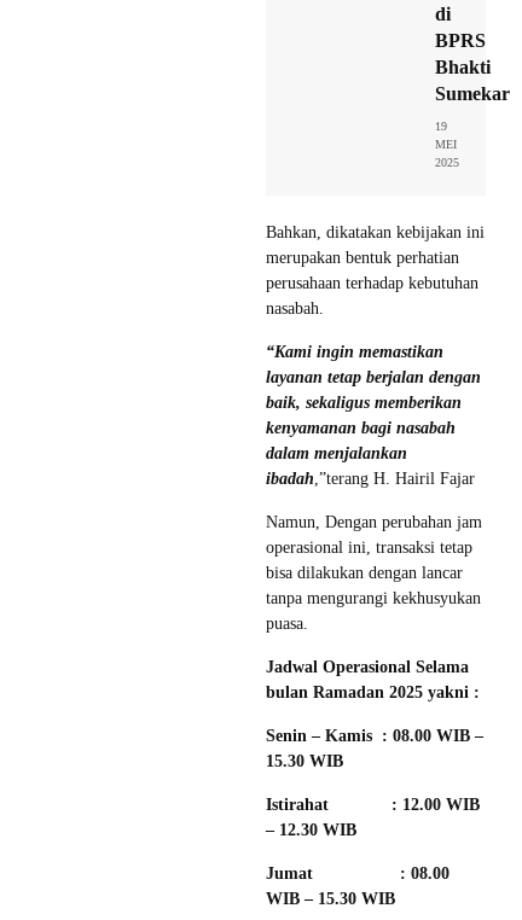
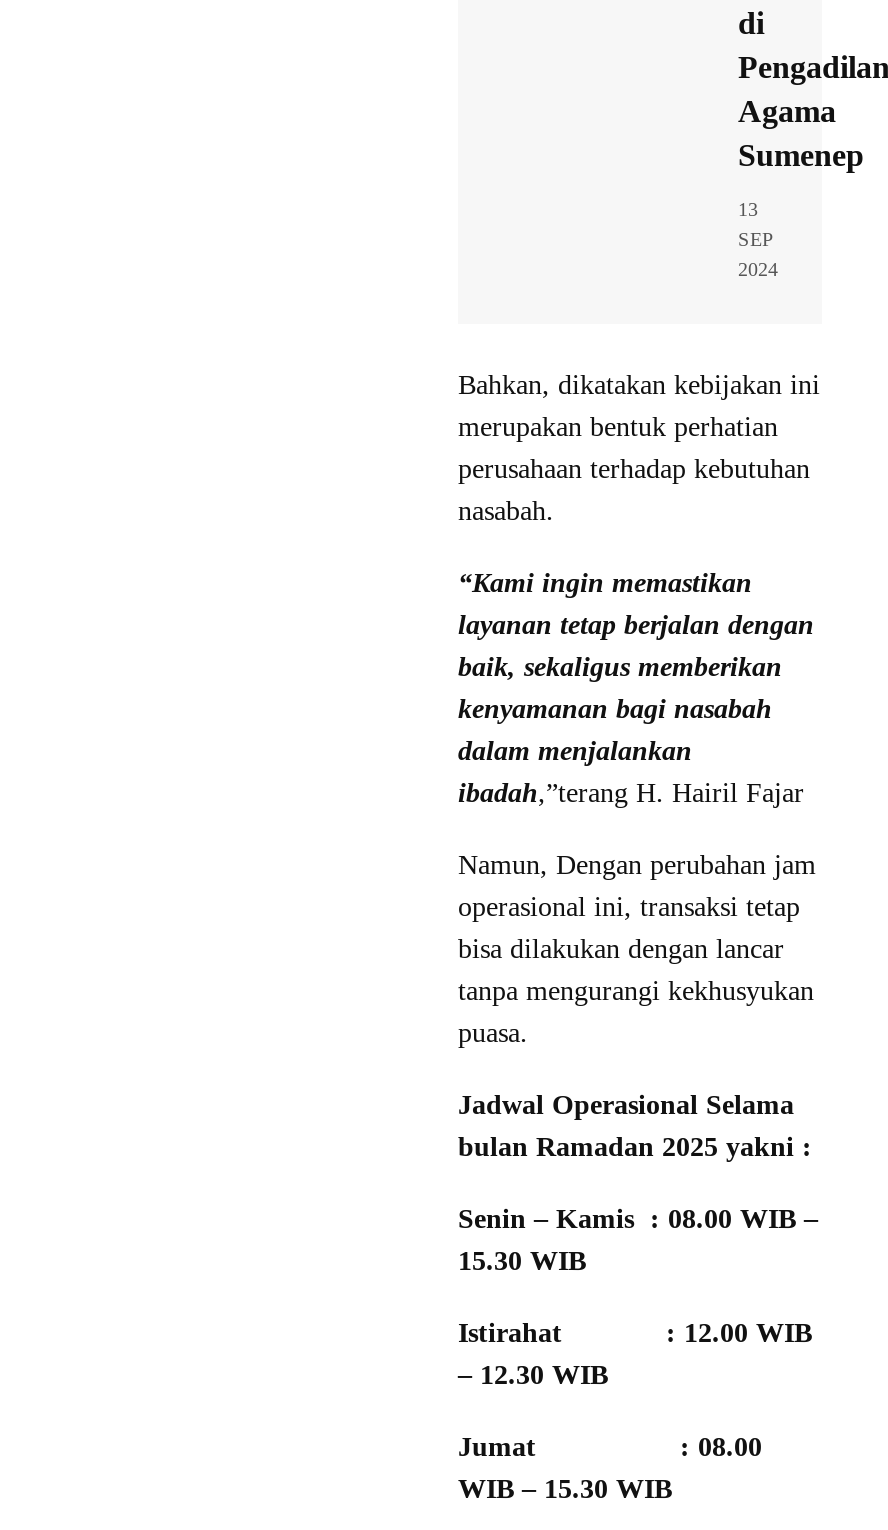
[435,30,510,104] BPRS | Bhakti | Sumekar -> [738,50,888,172] Pengadilan | Agama | Sumenep
[435,120,459,169] 19 | MEI | 2025 -> [738,198,778,280] 13 | SEP | 2024

